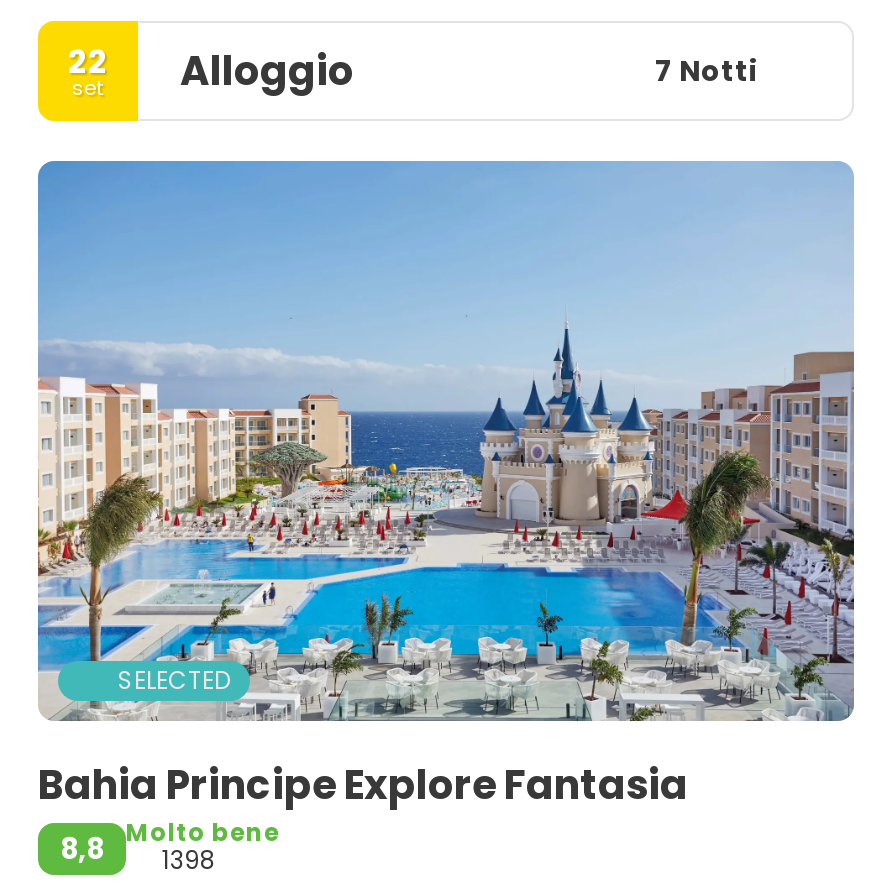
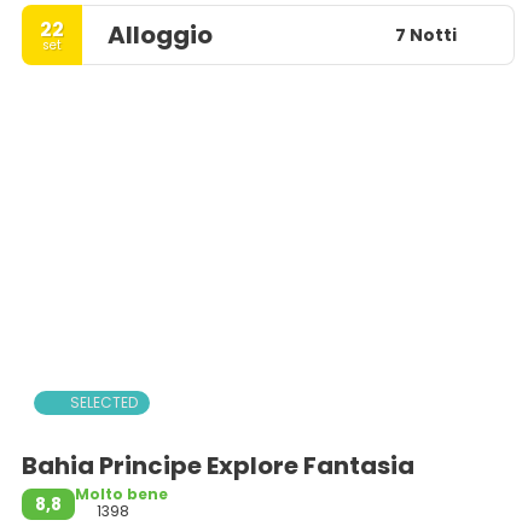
[36,159,856,723] [image] -> none

